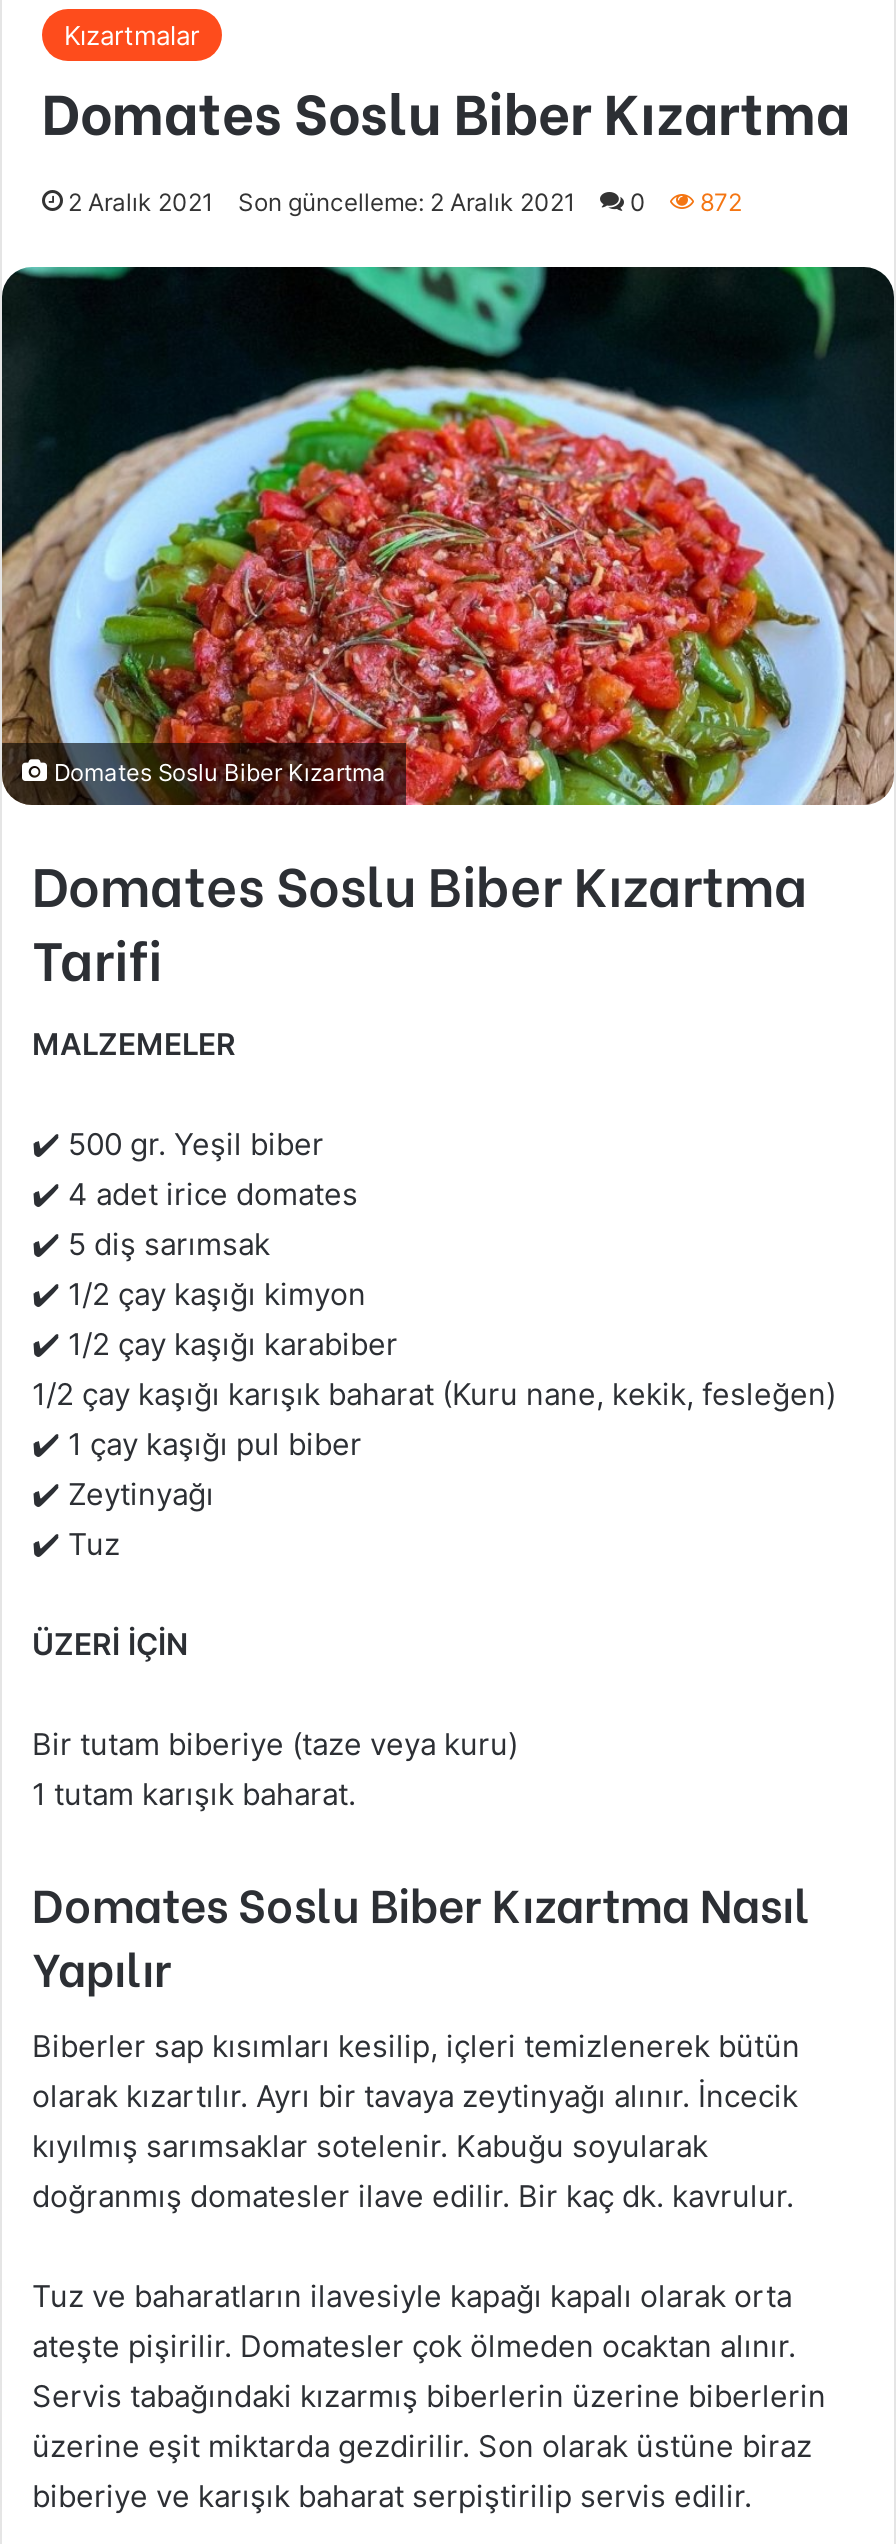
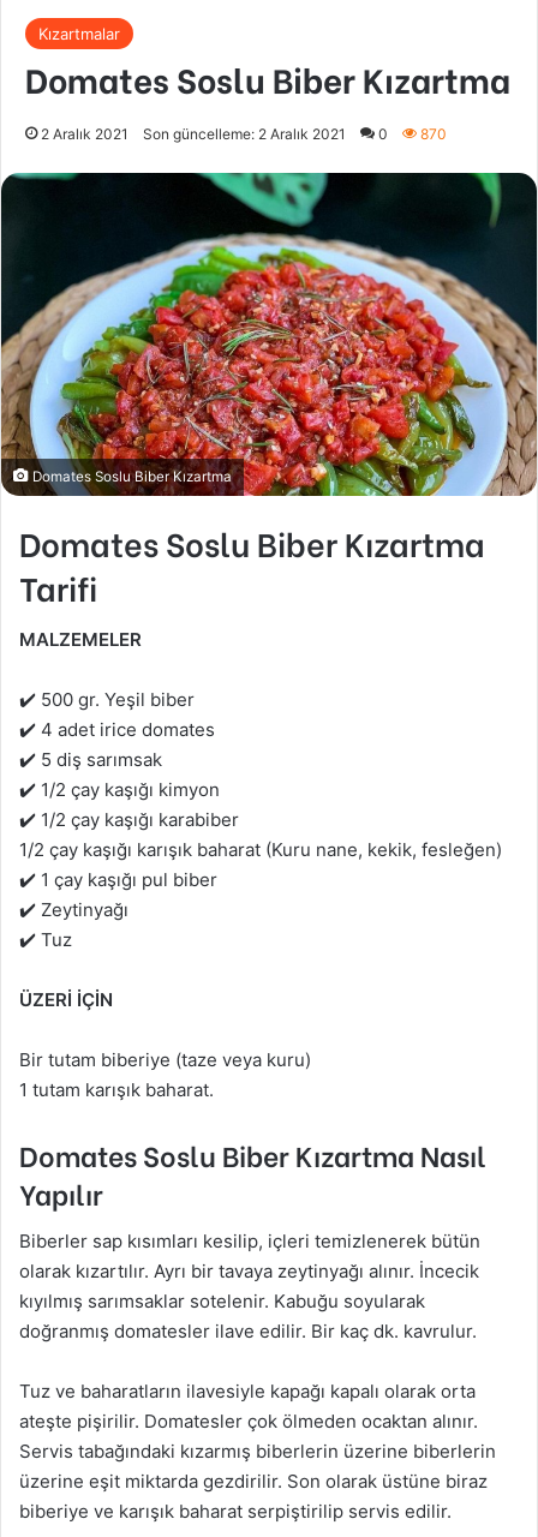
[68,187,742,217] 2 Aralık 2021 Son güncelleme: 2 Aralık 2021 0 872 -> [41,125,447,143] 2 Aralık 2021 Son güncelleme: 2 Aralık 2021 0 870

